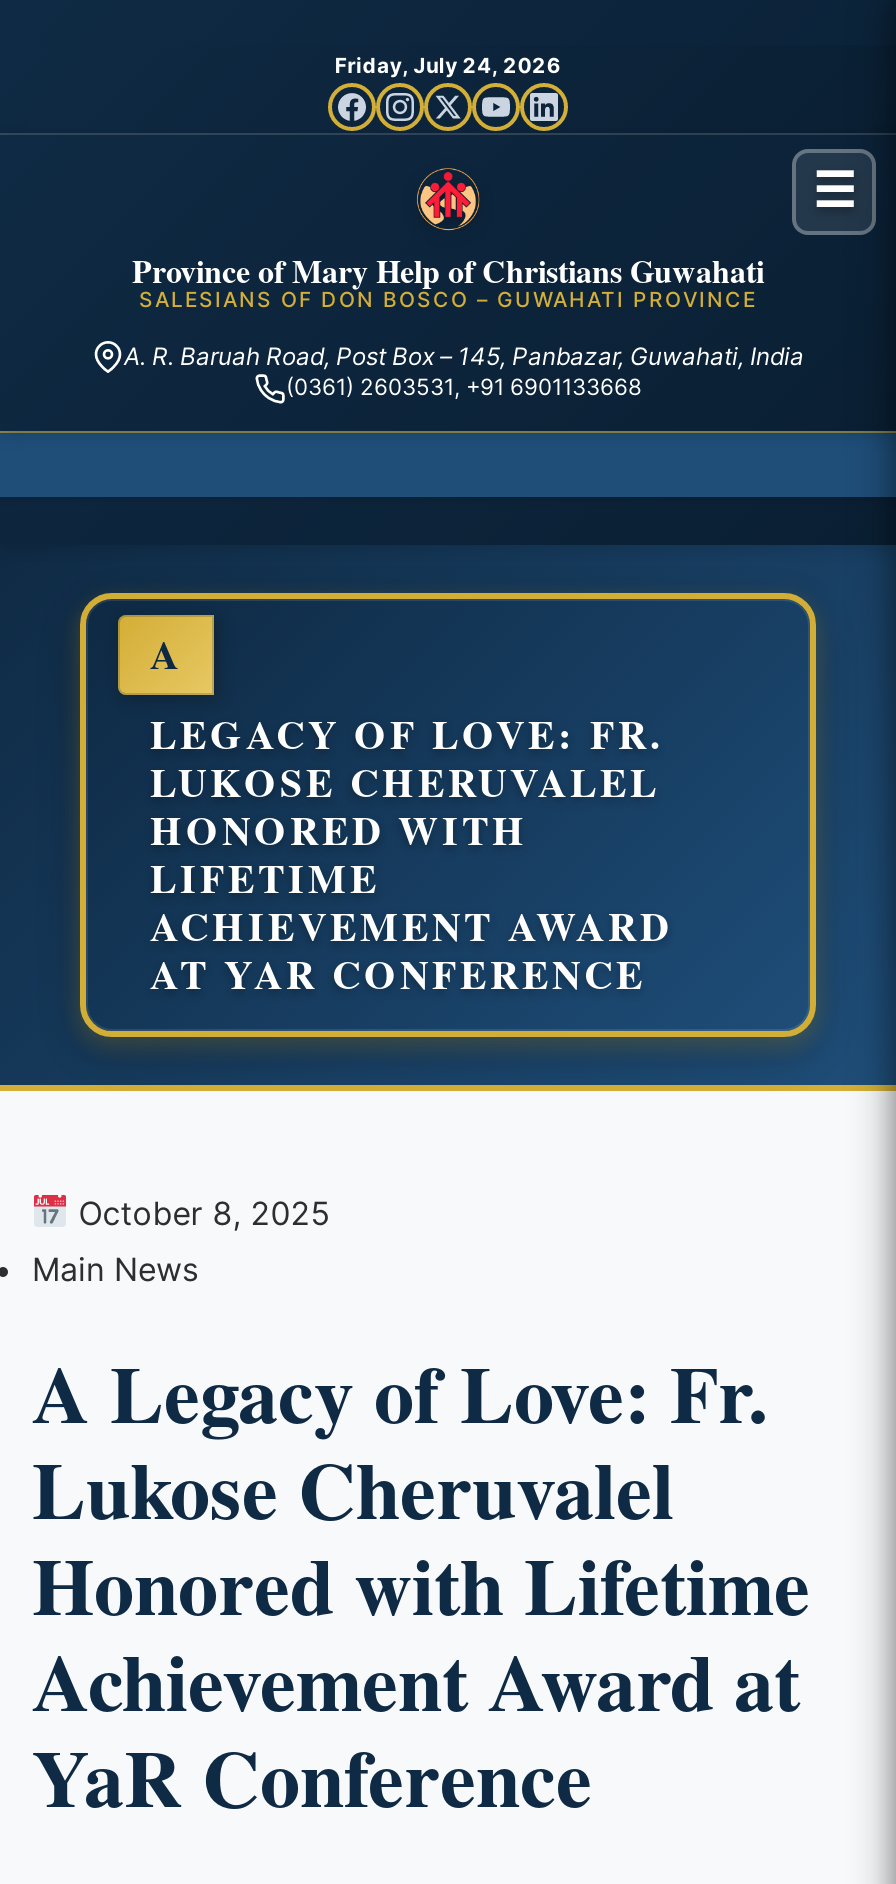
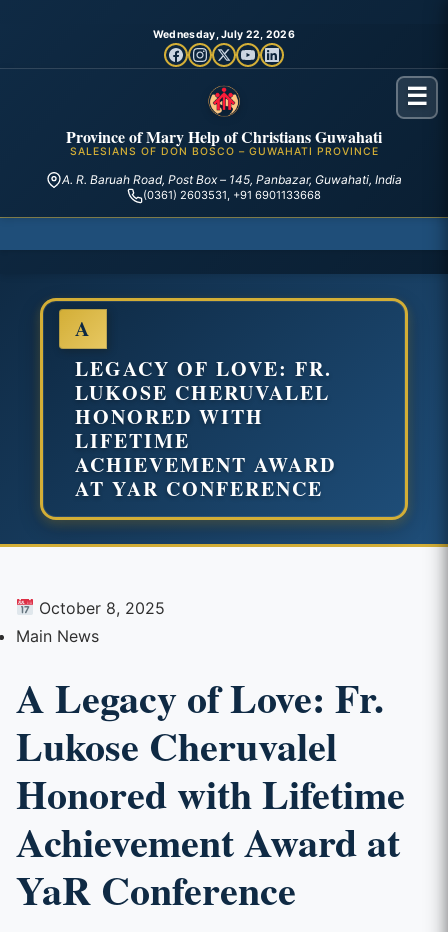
[335,52,561,78] Friday, July 24, 2026 -> [153,28,295,41] Wednesday, July 22, 2026

